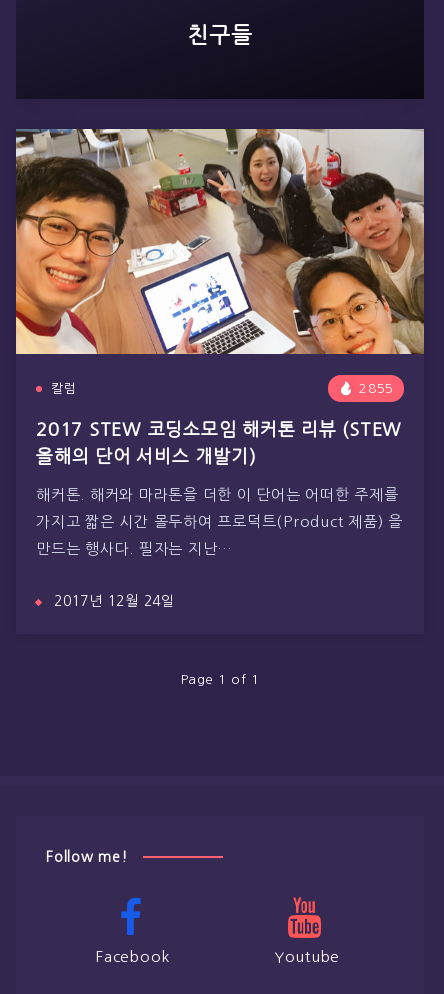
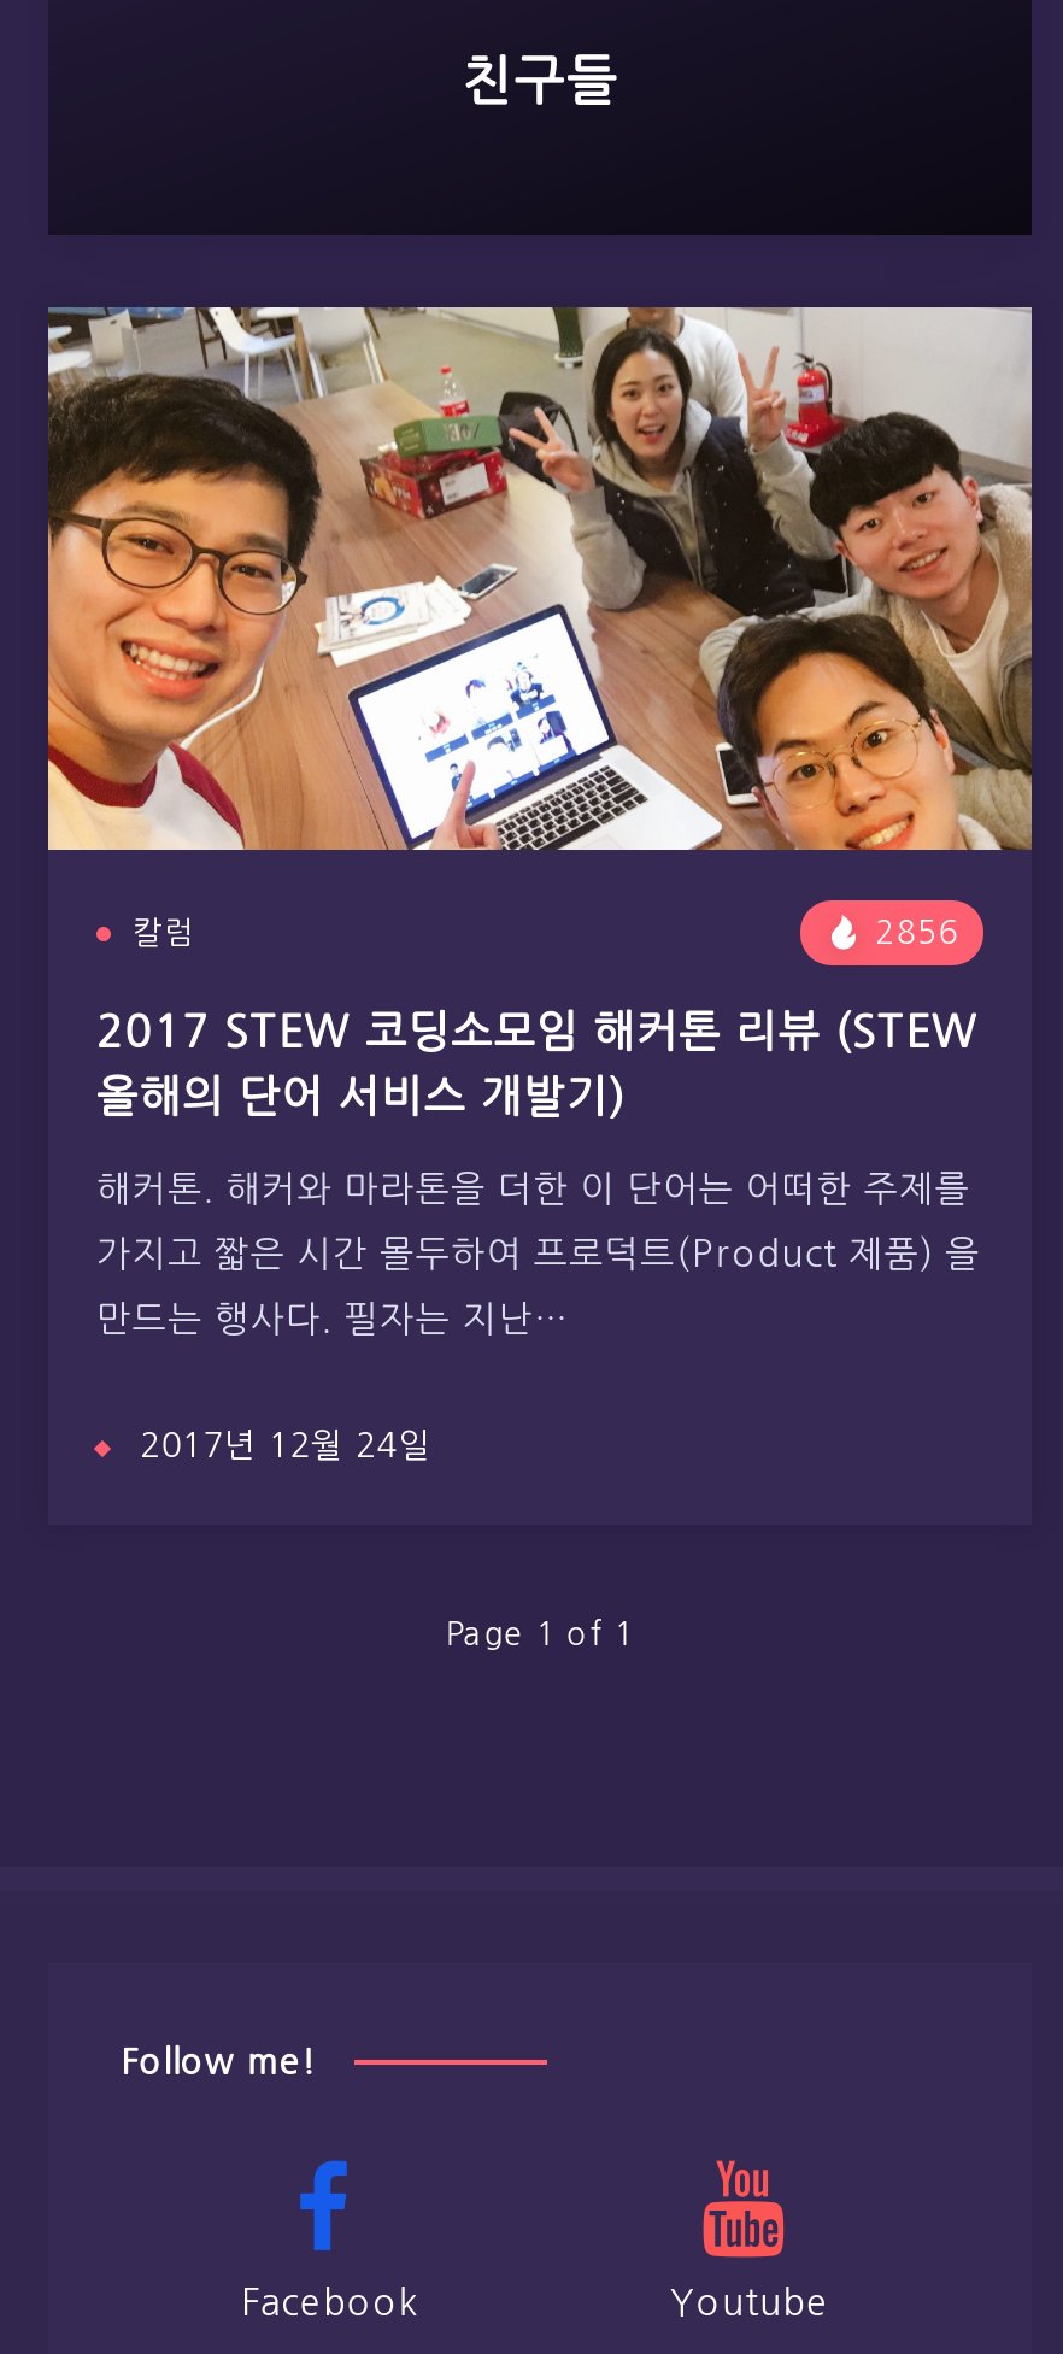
[354,382,394,395] 2855 -> [863,917,959,949] 2856

